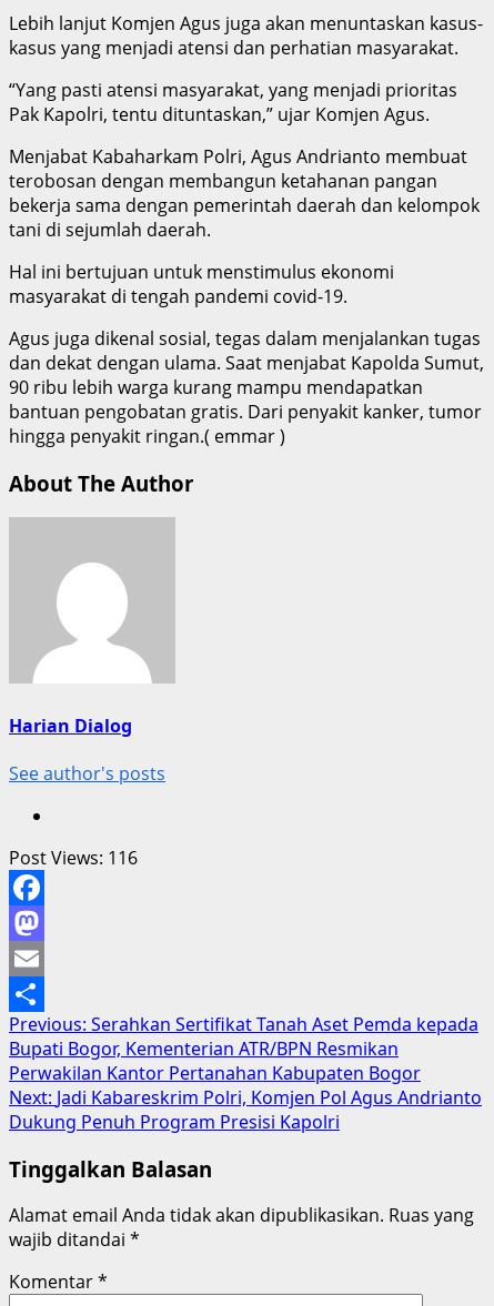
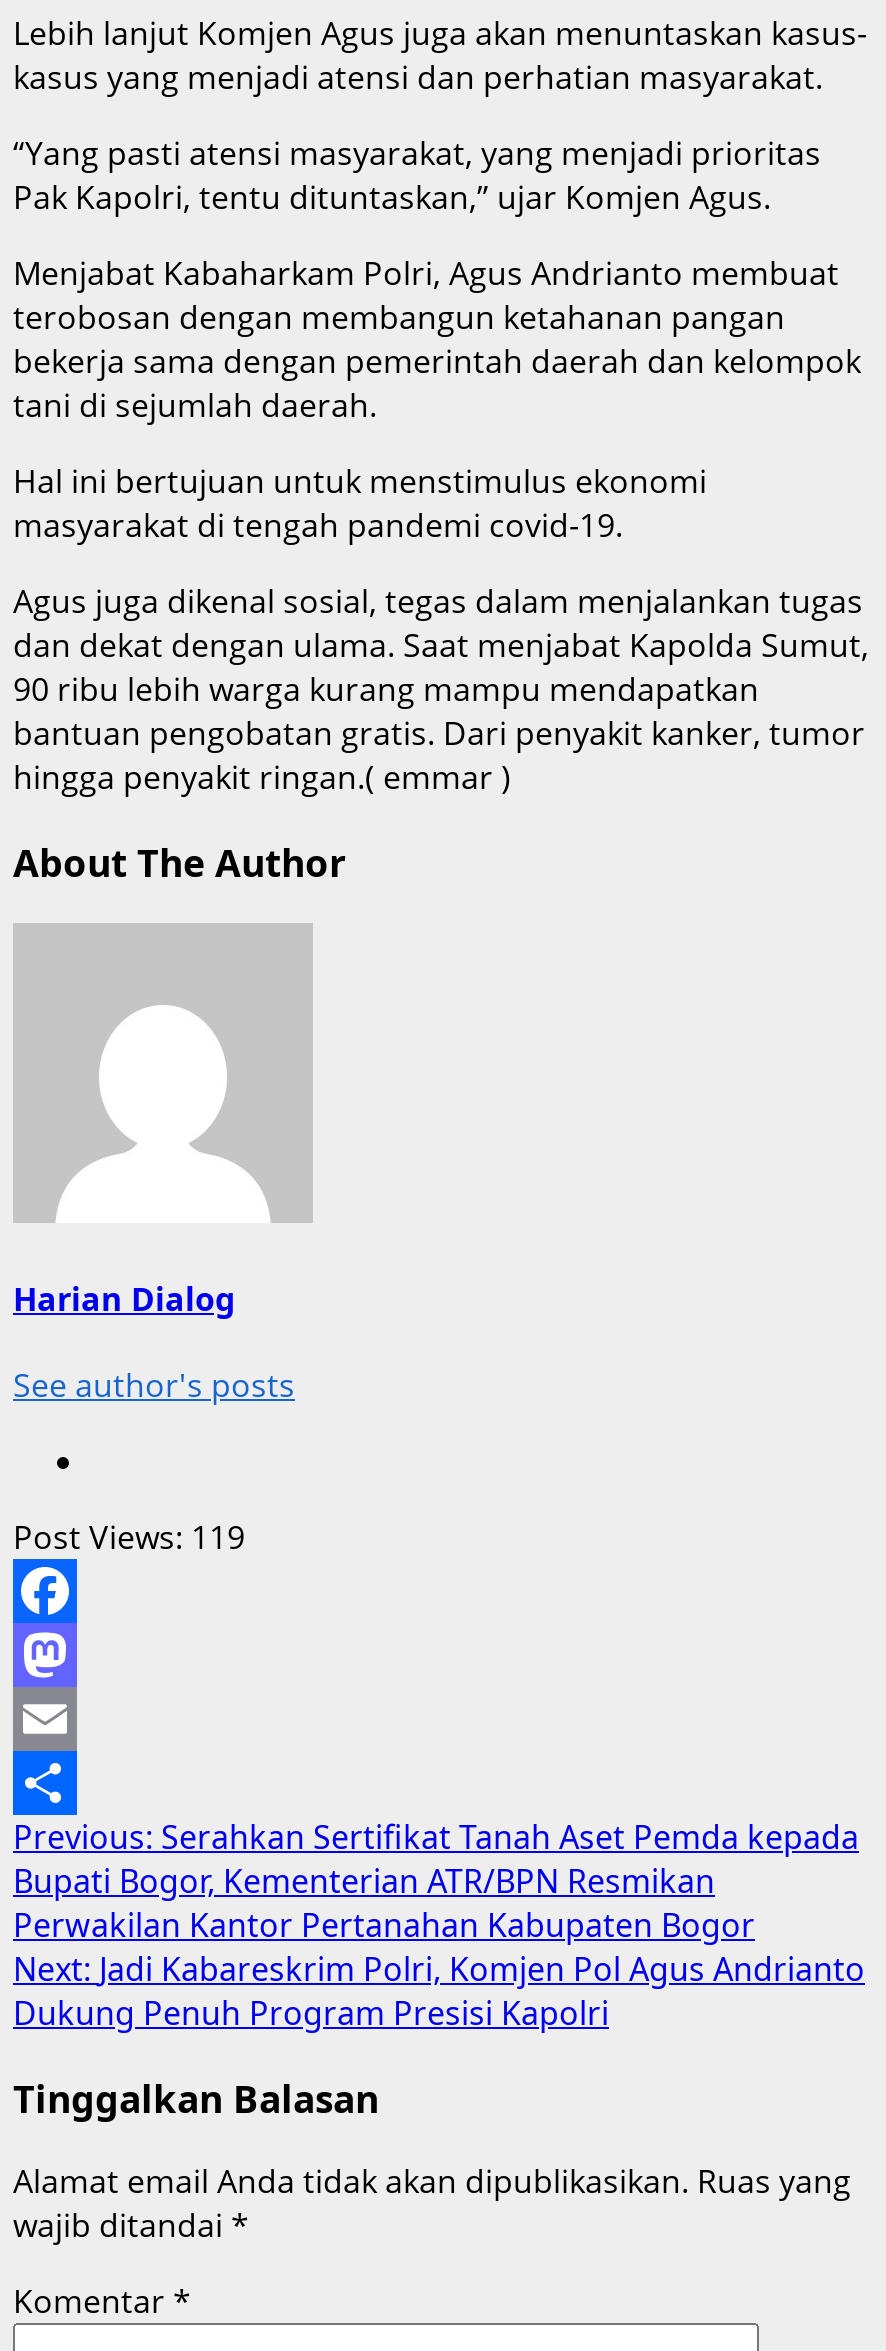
[9,845,138,870] Post Views: 116 -> [13,1515,245,1559] Post Views: 119

